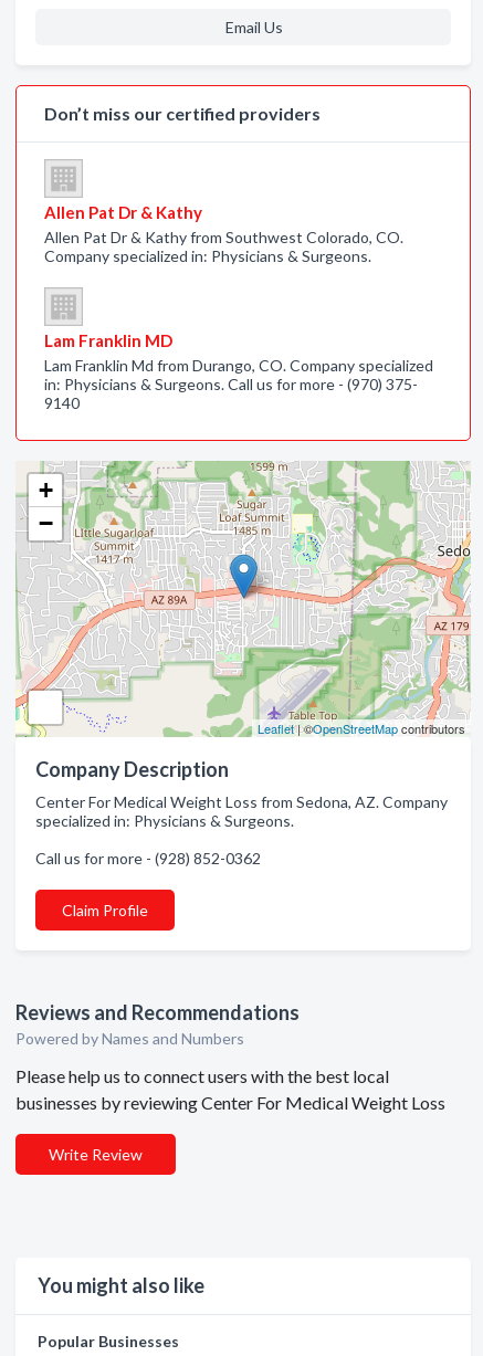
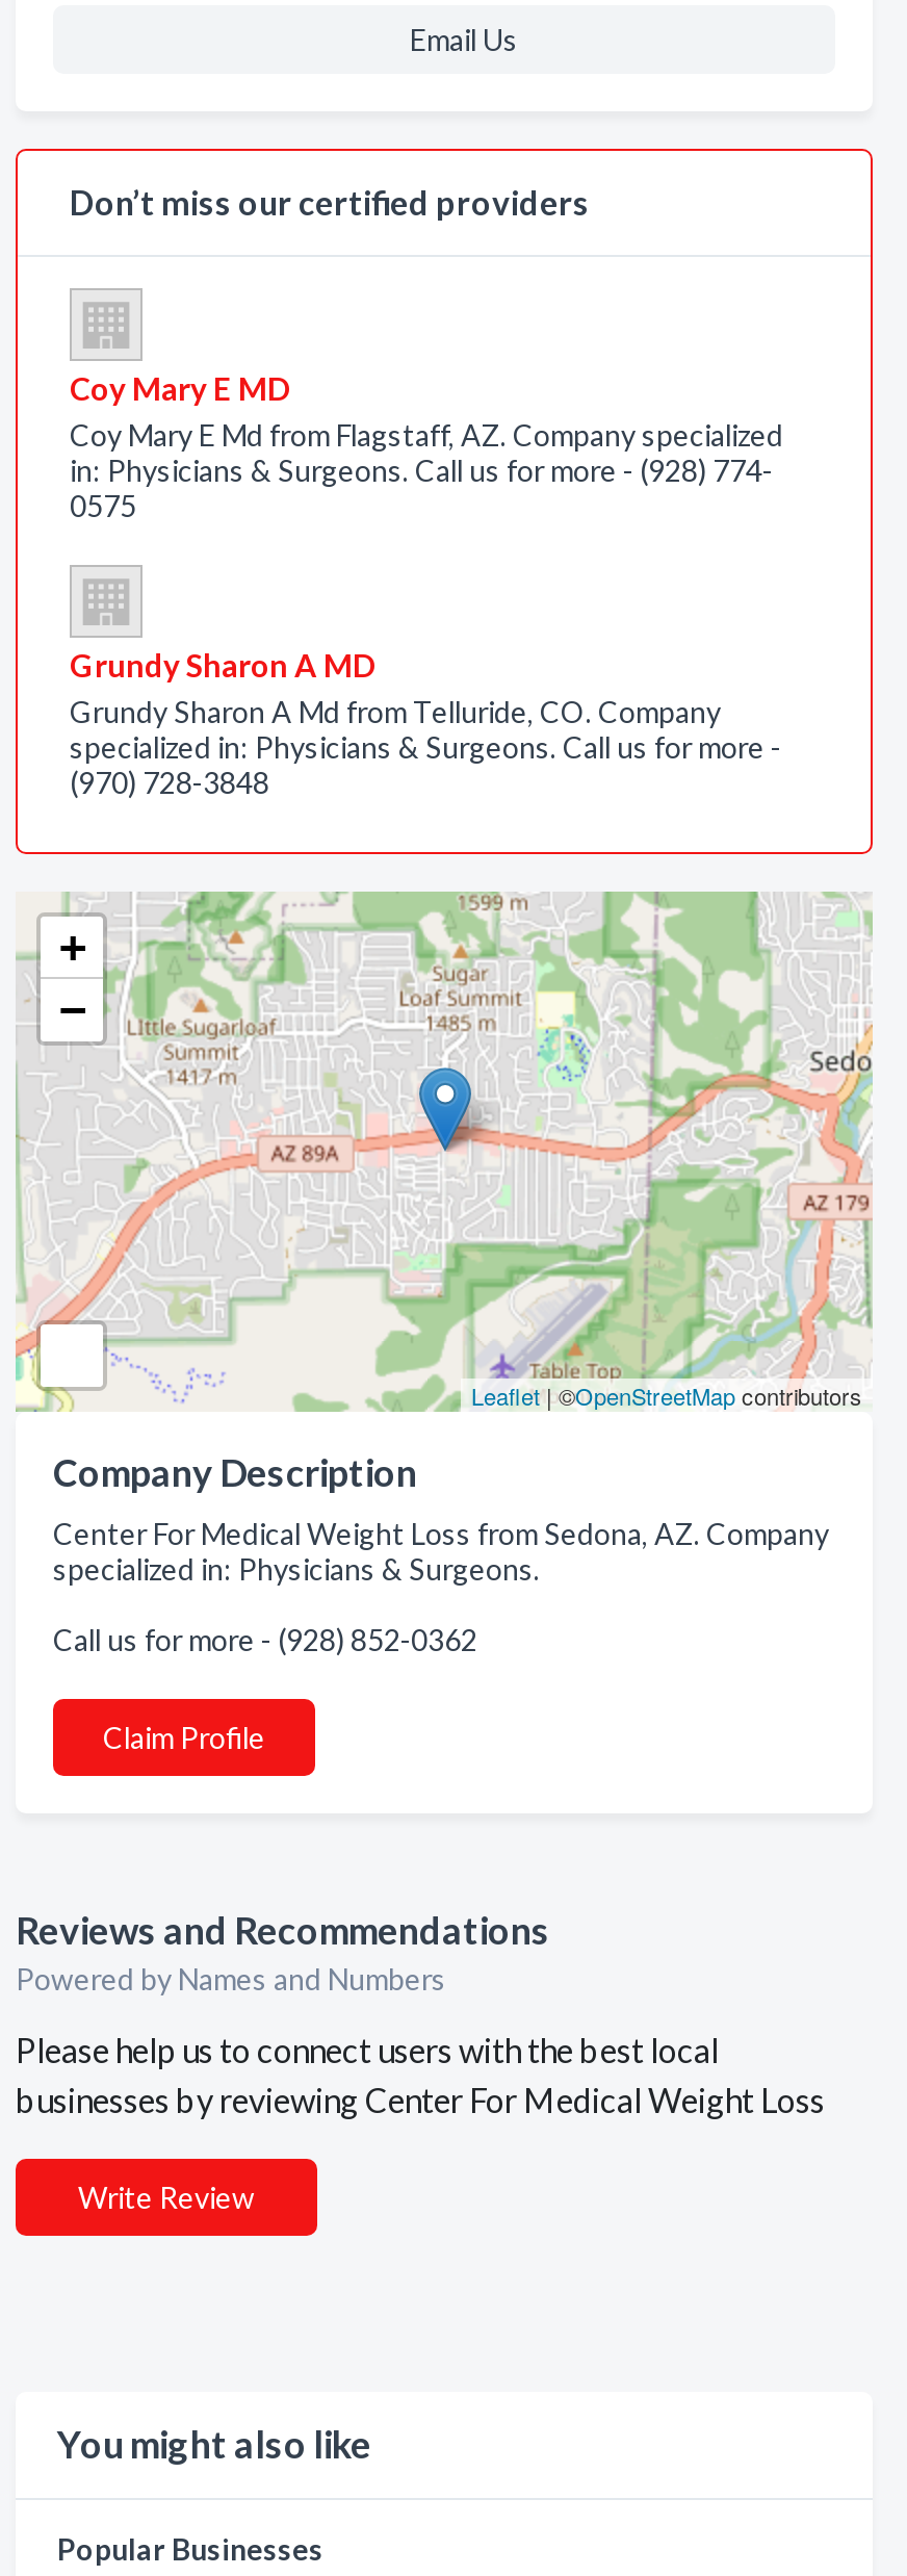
[44,202,403,265] Allen Pat Dr & Kathy | Allen Pat Dr & Kathy from Southwest Colorado, CO. | Company specialized in: Physicians & Surgeons. -> [70,369,783,523] Coy Mary E MD | Coy Mary E Md from Flagstaff, AZ. Company specialized | in: Physicians & Surgeons. Call us for more - (928) 774- | 0575
[44,330,433,412] Lam Franklin MD | Lam Franklin Md from Durango, CO. Company specialized | in: Physicians & Surgeons. Call us for more - (970) 375- | 9140 -> [70,646,781,800] Grundy Sharon A MD | Grundy Sharon A Md from Telluride, CO. Company | specialized in: Physicians & Surgeons. Call us for more - | (970) 728-3848

